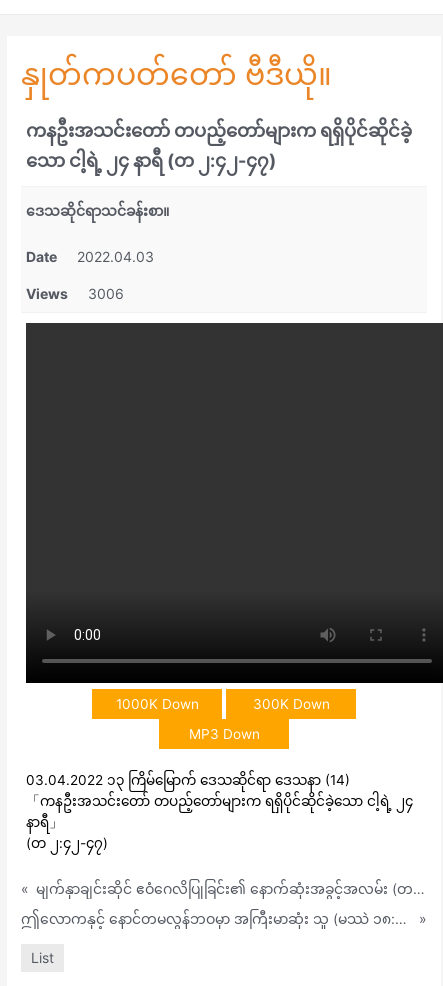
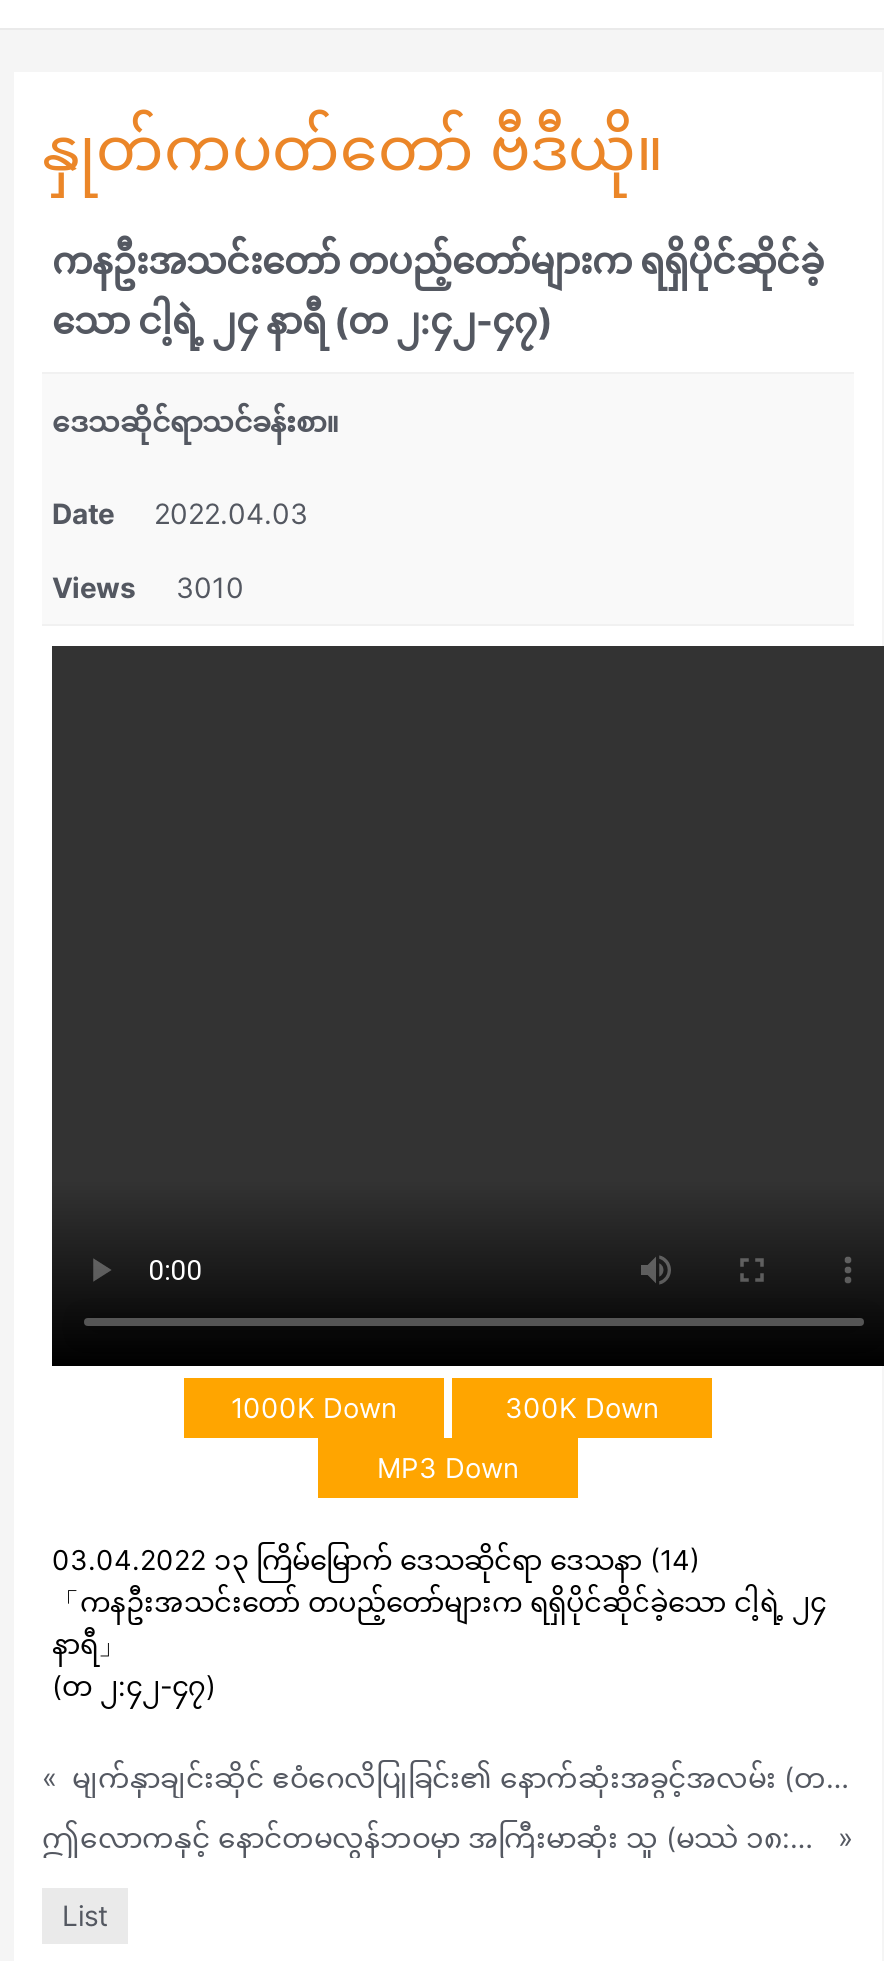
[26,285,124,302] Views 3006 -> [52,570,244,604] Views 3010

